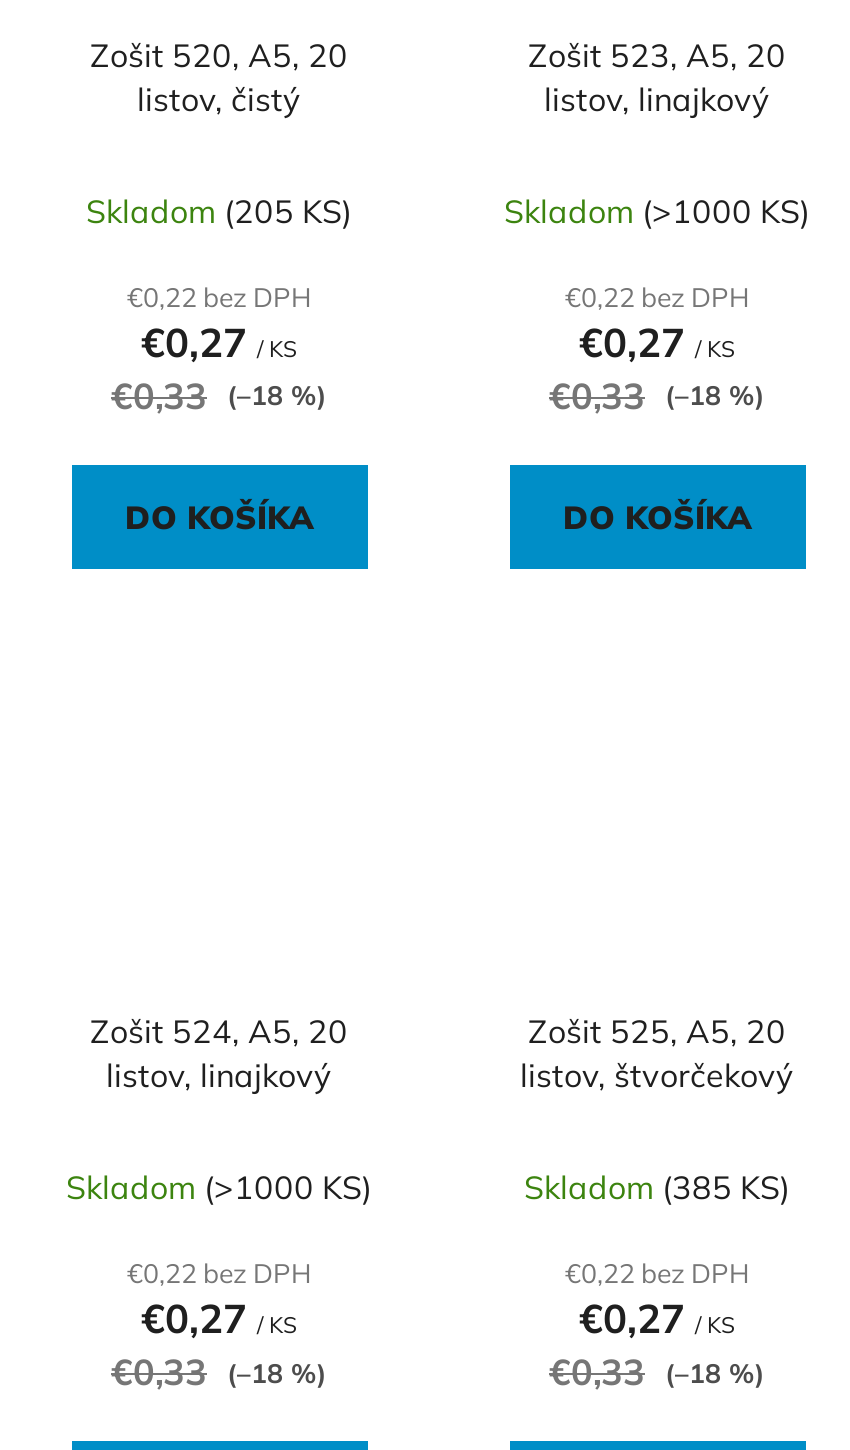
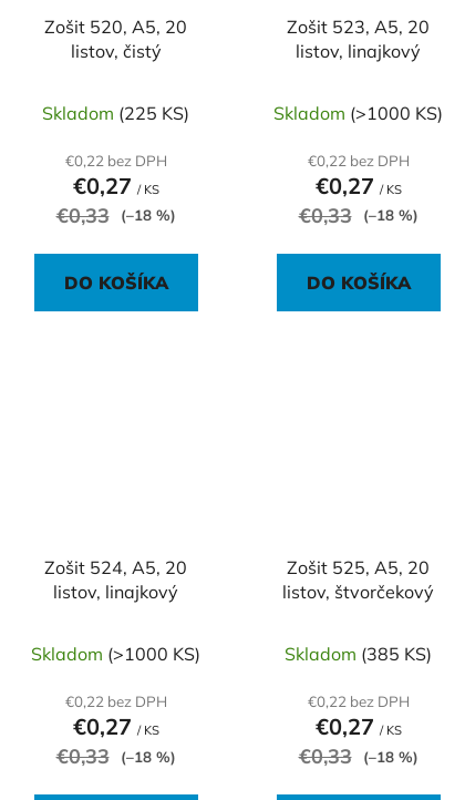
[86,190,352,230] Skladom (205 KS) -> [42,102,189,124] Skladom (225 KS)

